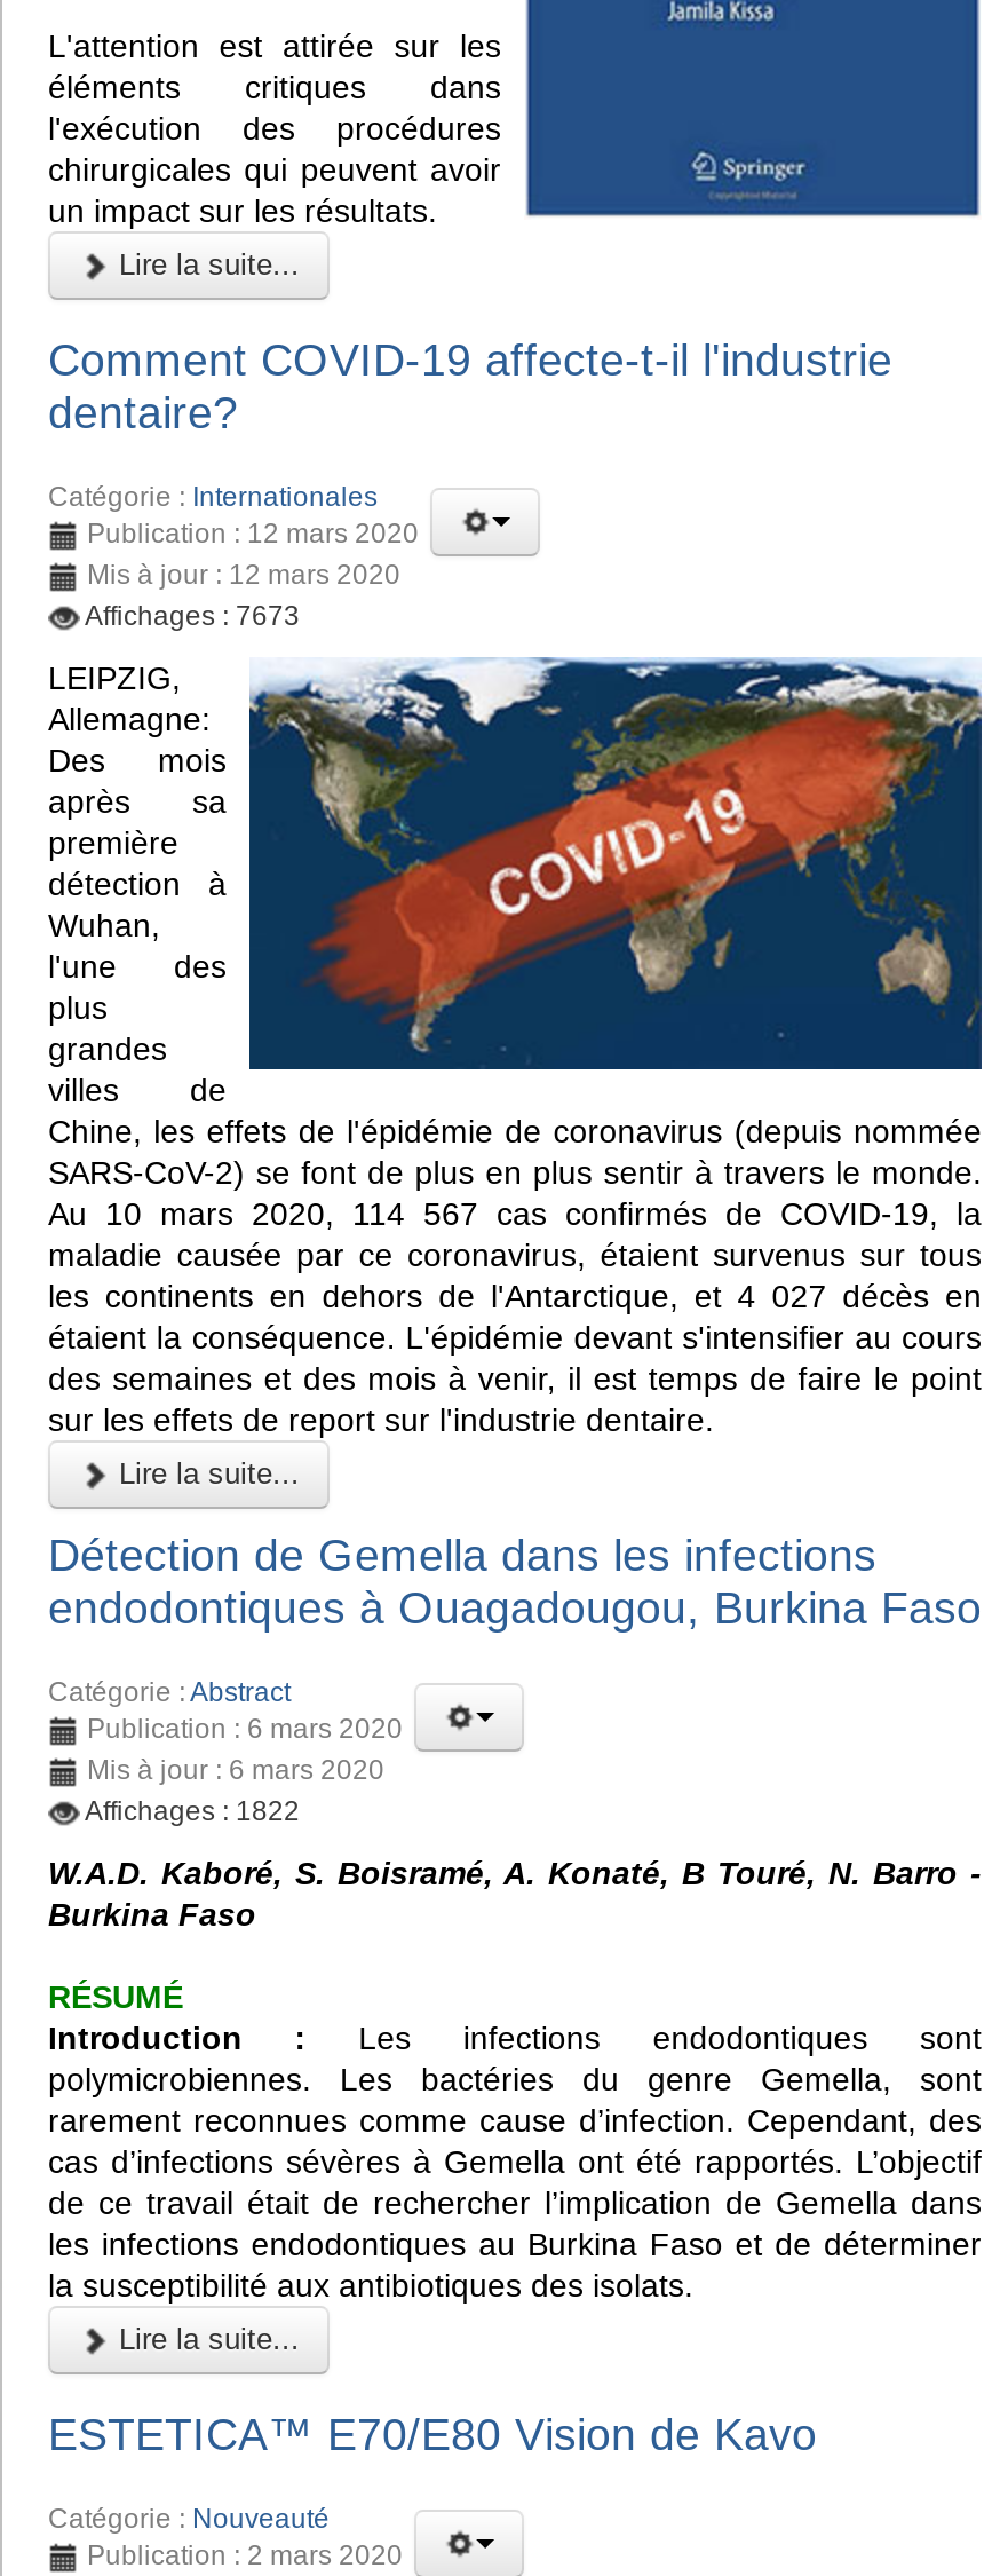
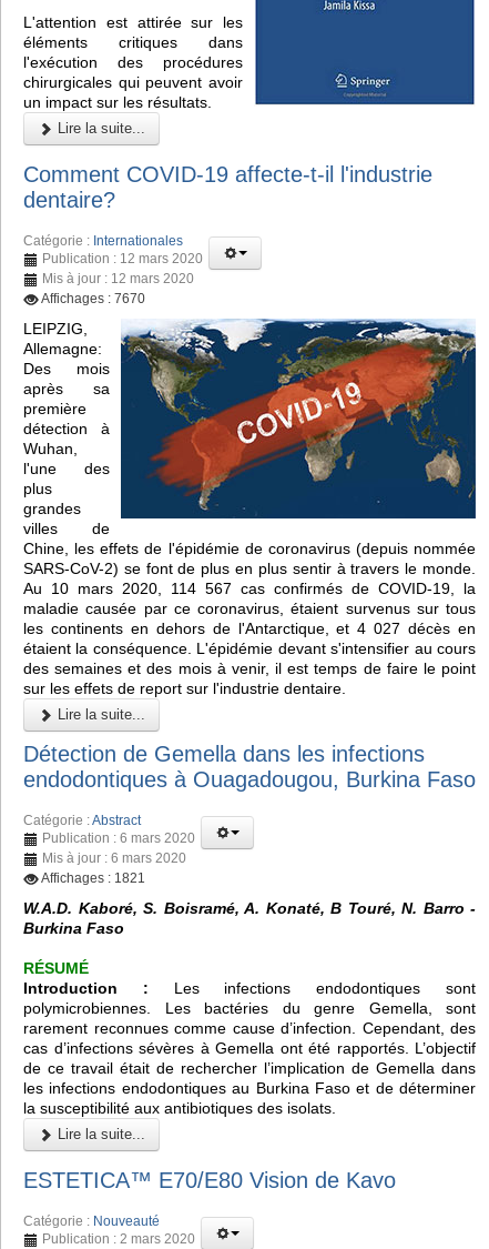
[85,599,300,631] Affichages : 7673 -> [41,290,145,306] Affichages : 7670
[85,1796,300,1828] Affichages : 1822 -> [41,871,145,886] Affichages : 1821

